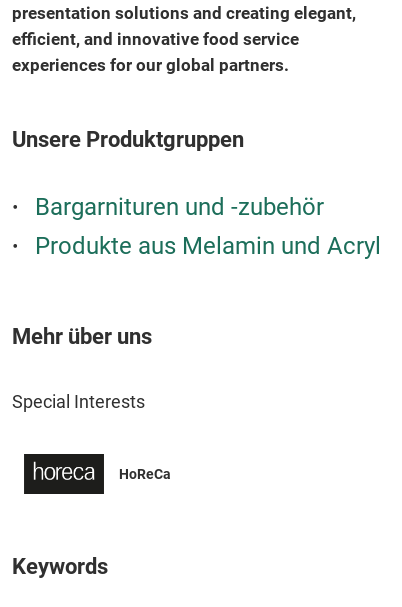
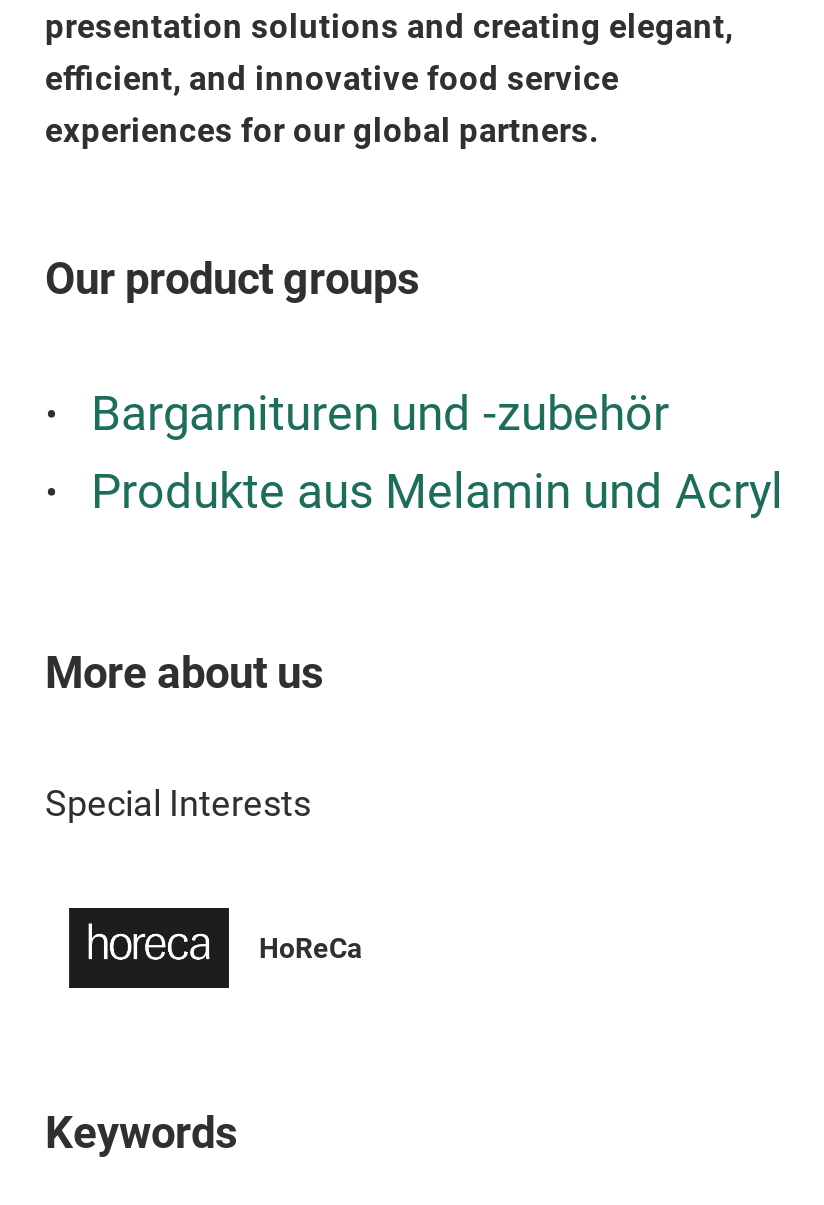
[12,127,244,152] Unsere Produktgruppen -> [45,254,419,304] Our product groups
[12,324,152,349] Mehr über uns -> [45,648,323,698] More about us

